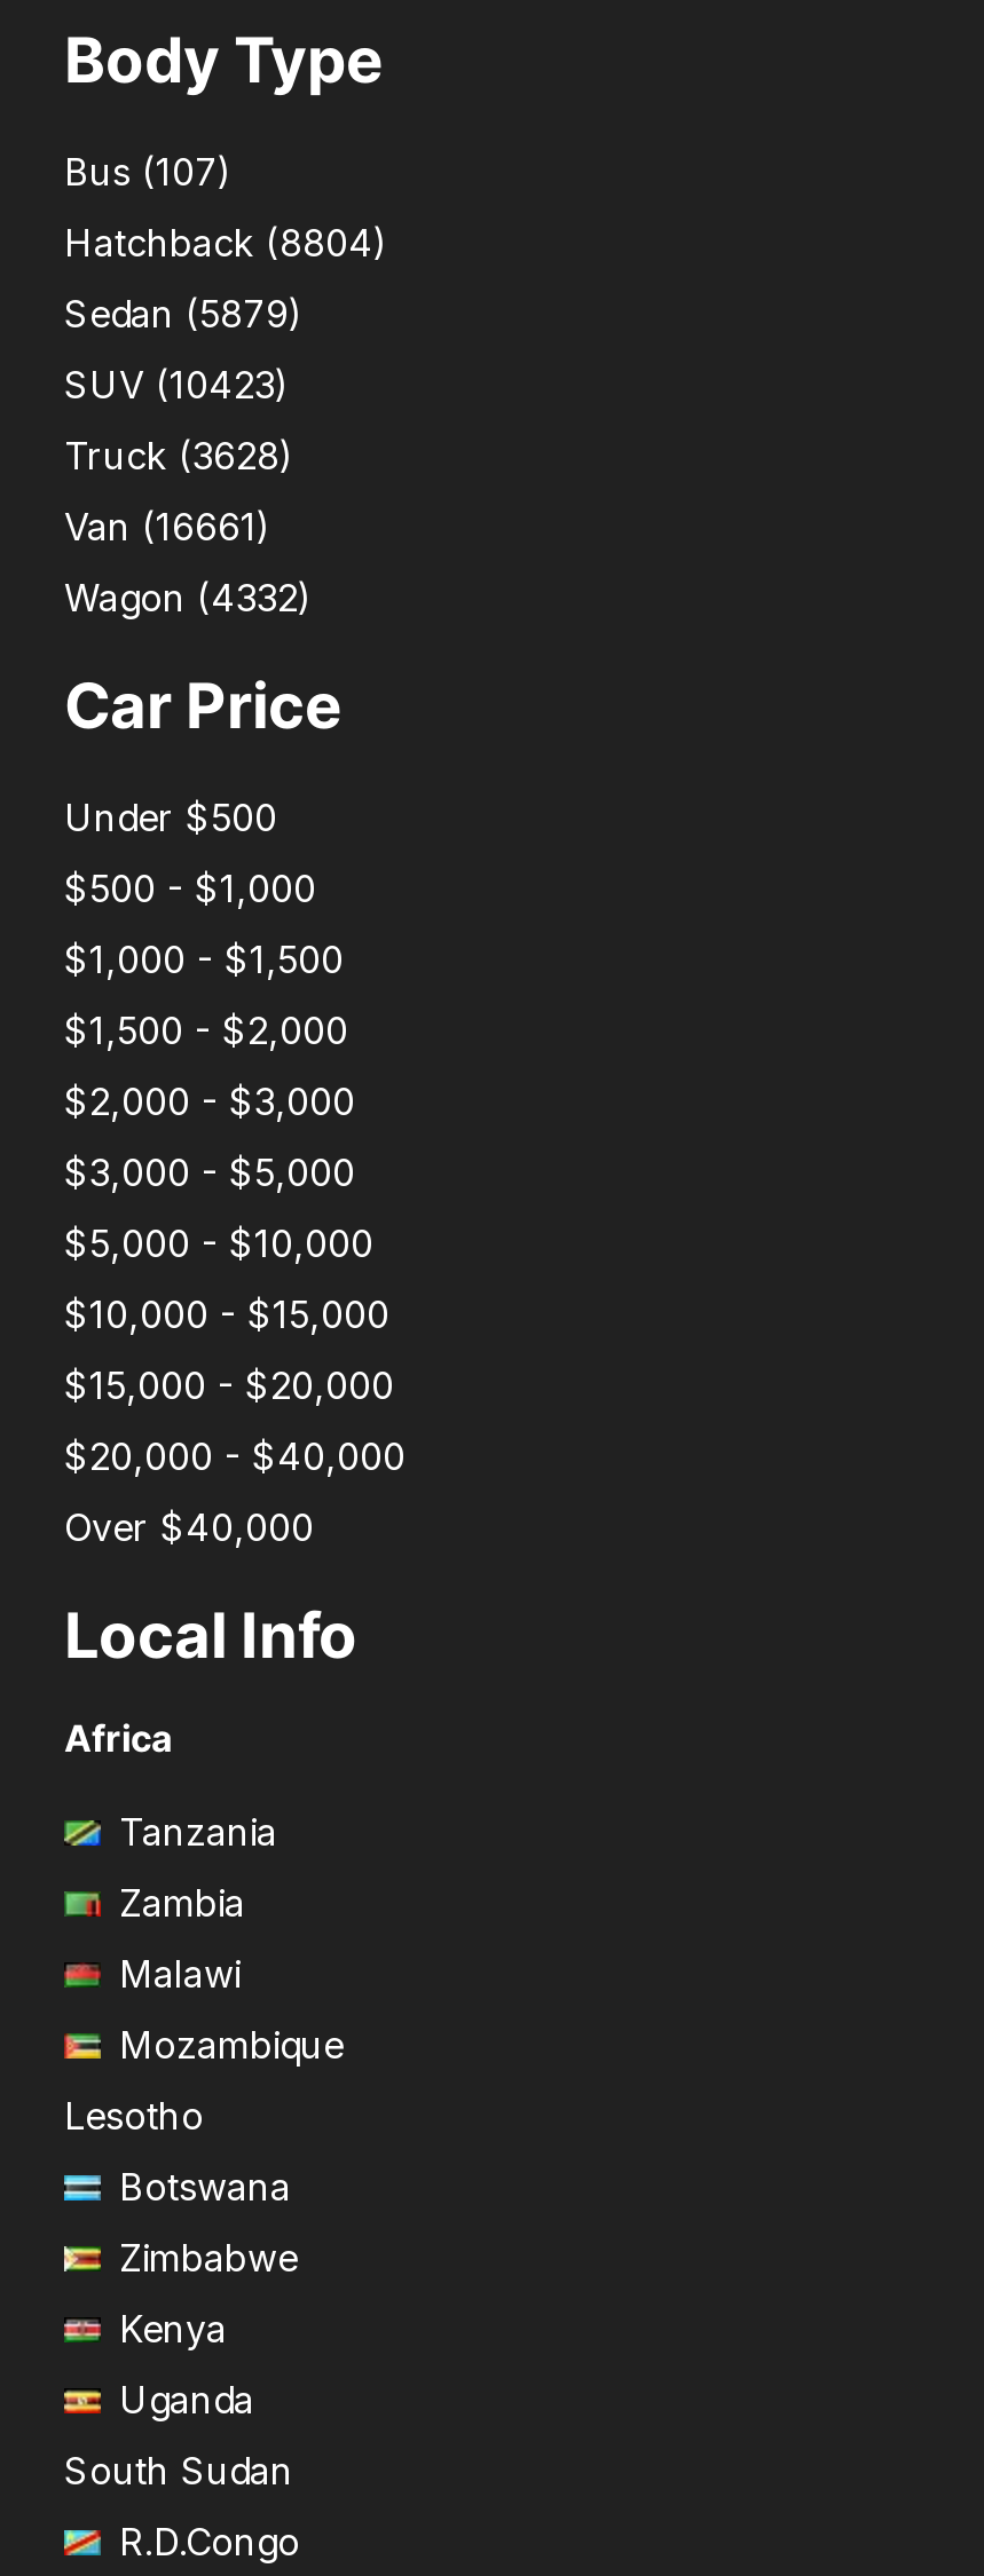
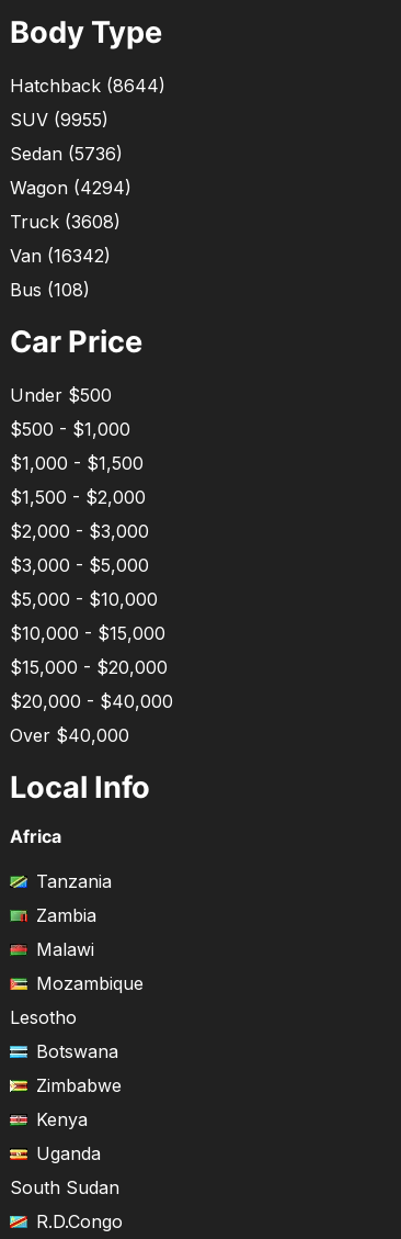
[64,149,231,195] Bus (107) -> [10,75,165,97] Hatchback (8644)
[64,220,387,266] Hatchback (8804) -> [10,109,108,131] SUV (9955)
[64,291,302,337] Sedan (5879) -> [10,143,123,165] Sedan (5736)
[64,362,289,408] SUV (10423) -> [10,177,131,199] Wagon (4294)
[64,433,293,479] Truck (3628) -> [10,211,121,233] Truck (3608)
[64,504,270,550] Van (16661) -> [10,245,111,267] Van (16342)
[64,575,312,621] Wagon (4332) -> [10,279,90,301] Bus (108)

